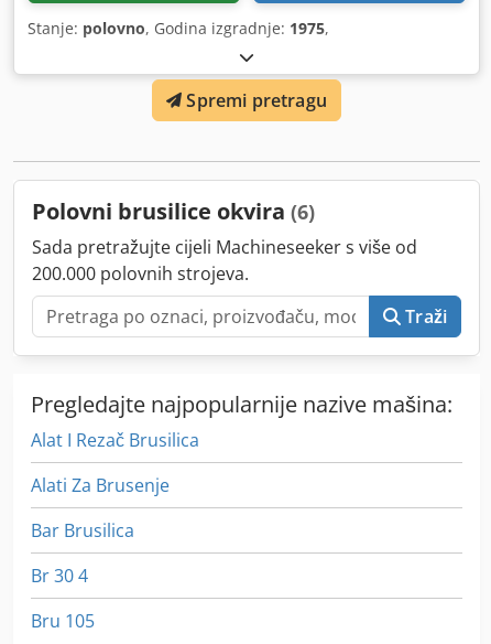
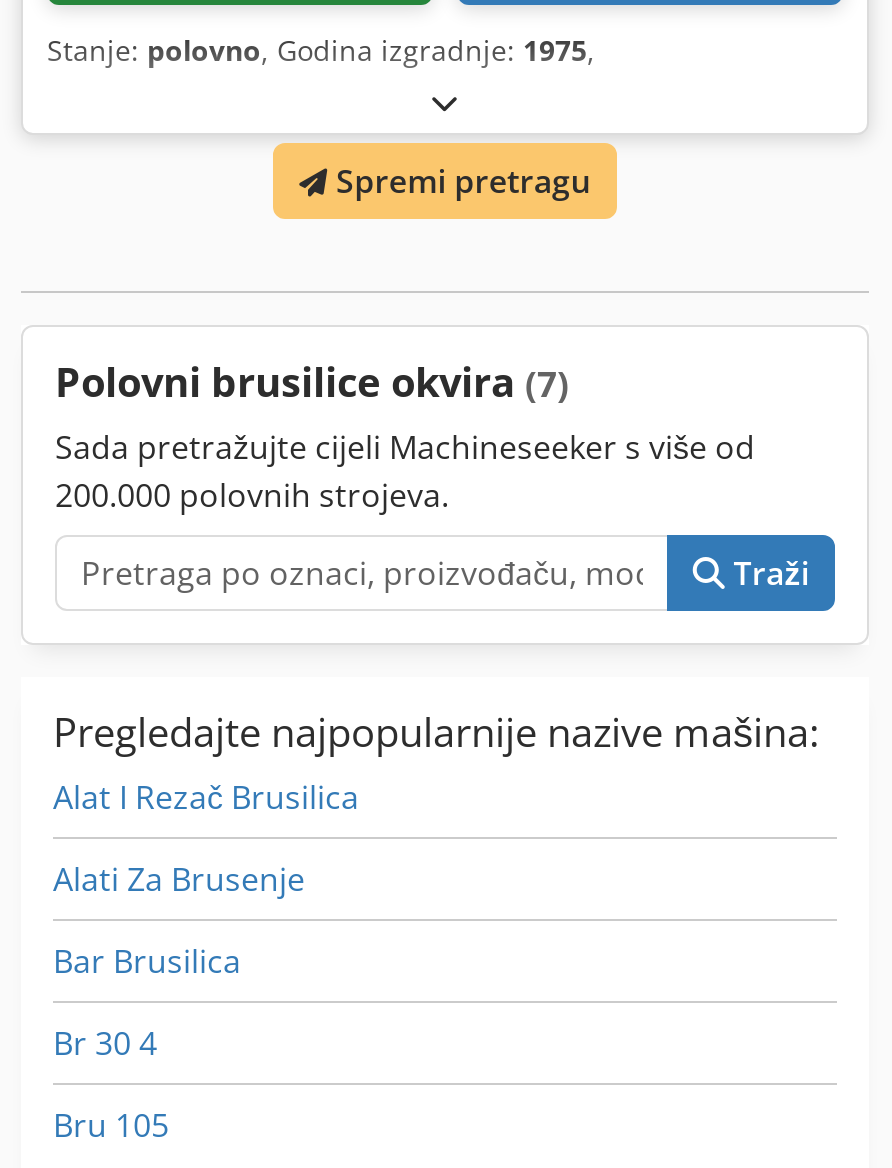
[32,196,315,226] Polovni brusilice okvira (6) -> [55,356,569,410] Polovni brusilice okvira (7)

